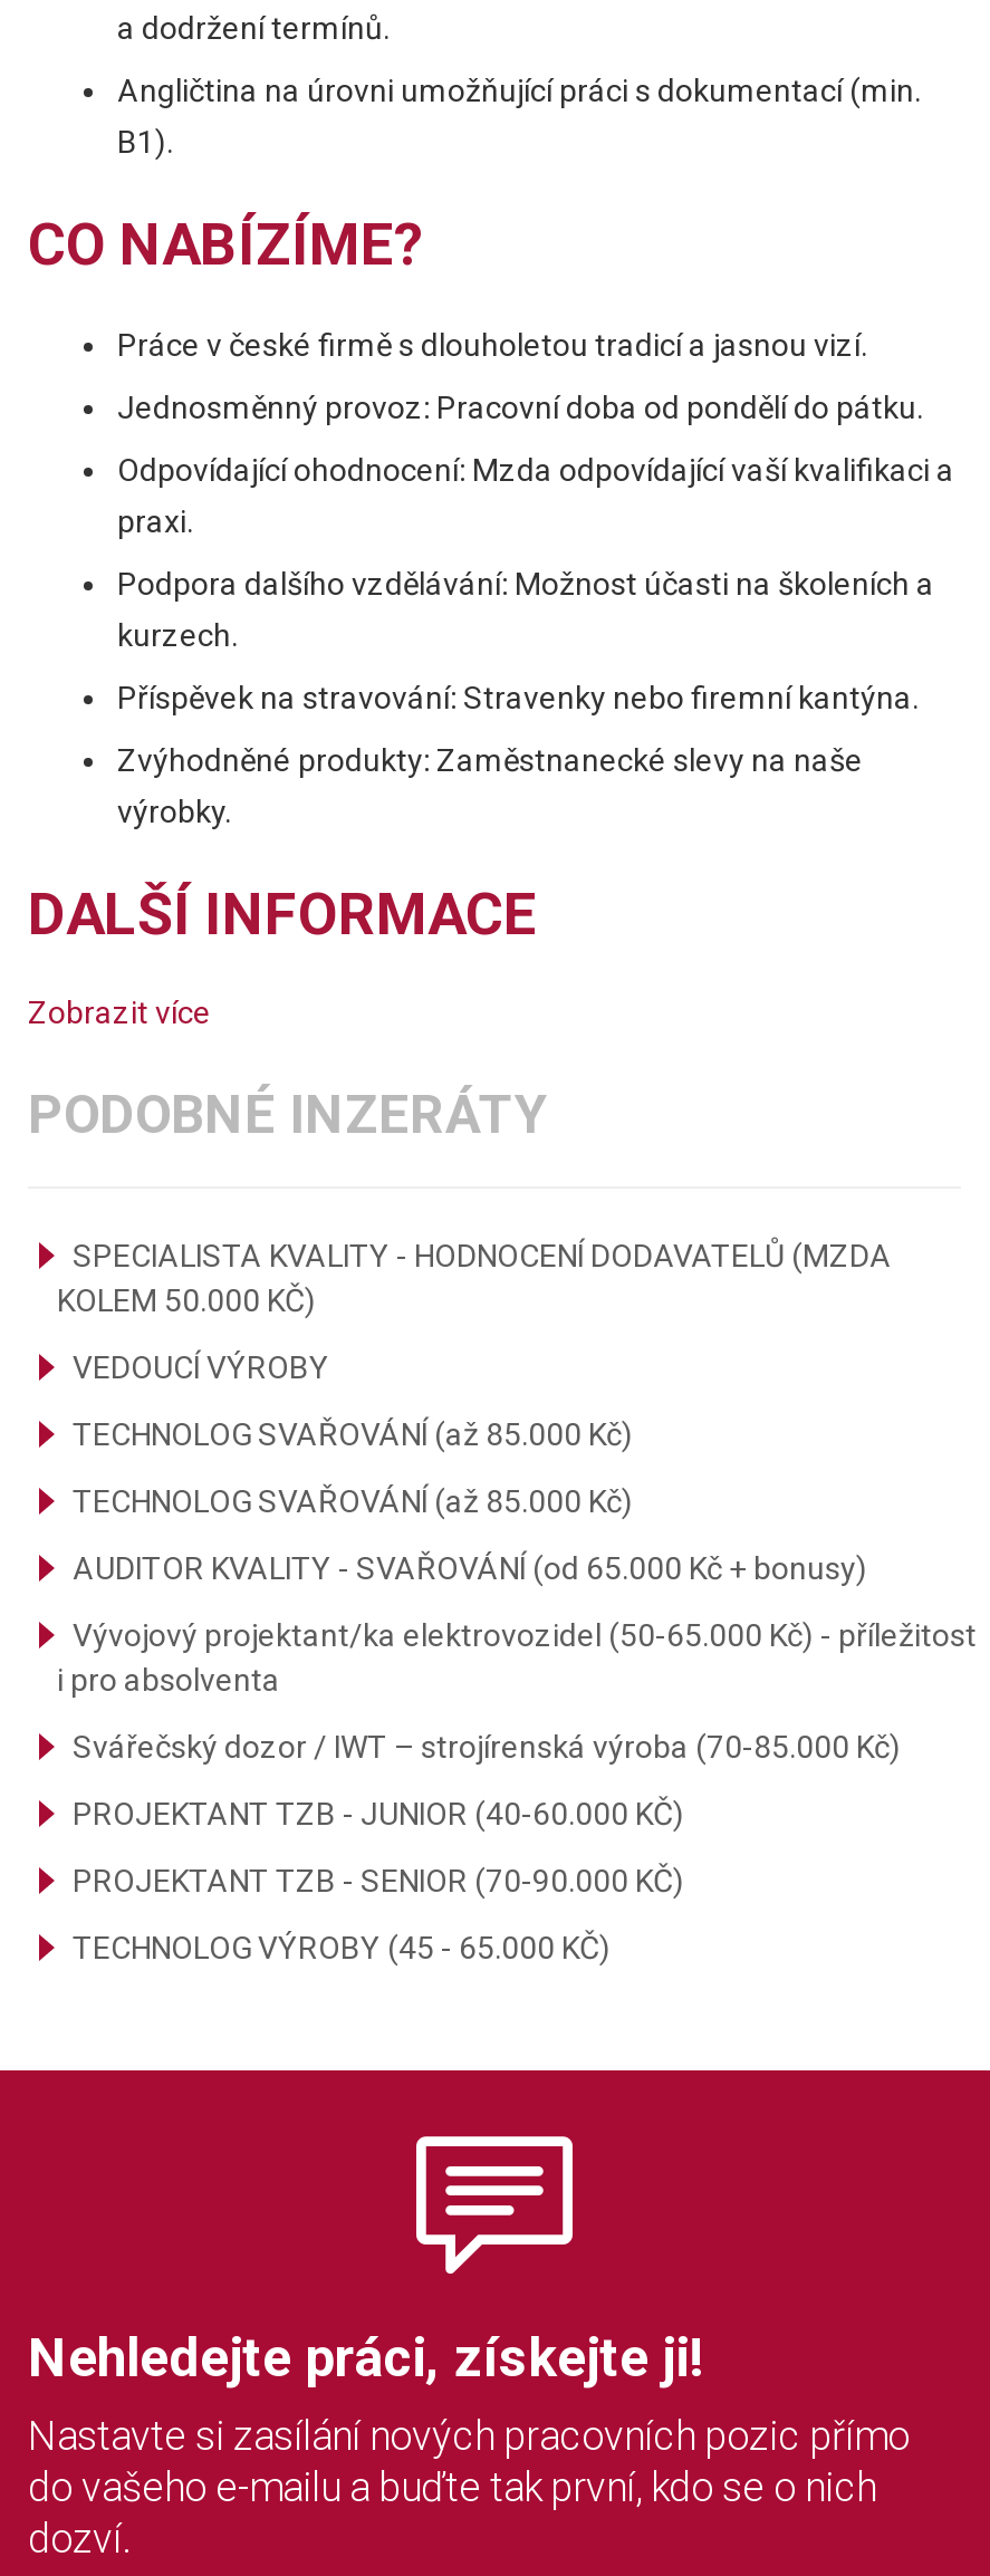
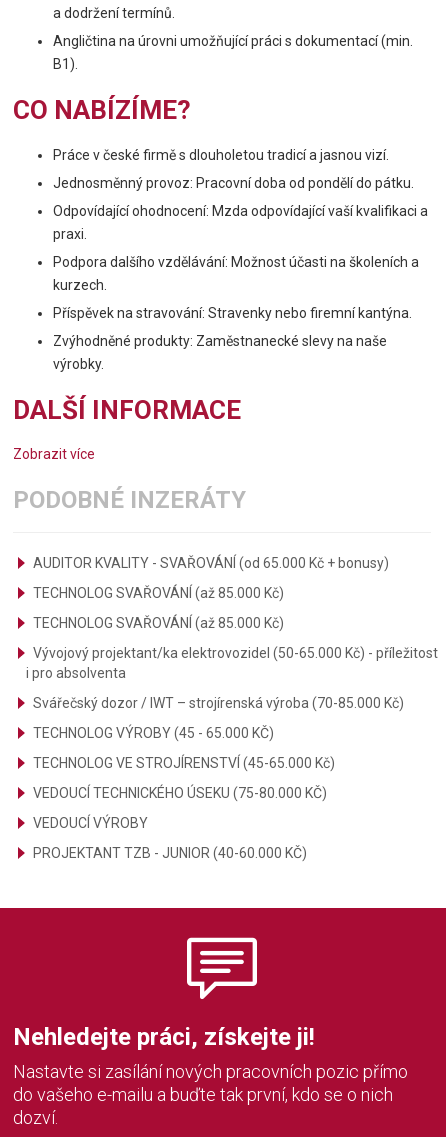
[57,1238,892,1318] SPECIALISTA KVALITY - HODNOCENÍ DODAVATELŮ (MZDA | KOLEM 50.000 KČ) -> none
moved [73,1349,329,1385] -> [33,815,148,831]: VEDOUCÍ VÝROBY
moved [73,1416,633,1519] -> [33,585,284,631]: TECHNOLOG SVAŘOVÁNÍ (až 85.000 Kč) | TECHNOLOG SVAŘOVÁNÍ (až 85.000 Kč)
moved [73,1550,867,1586] -> [33,555,389,571]: AUDITOR KVALITY - SVAŘOVÁNÍ (od 65.000 Kč + bonusy)
moved [57,1617,977,1765] -> [26,645,438,711]: Vývojový projektant/ka elektrovozidel (50-65.000 Kč) - příležitost | i pro absolventa | Svářečský dozor / IWT – strojírenská výroba (70-85.000 Kč)
moved [73,1796,684,1832] -> [33,845,307,861]: PROJEKTANT TZB - JUNIOR (40-60.000 KČ)
[73,1863,684,1899] PROJEKTANT TZB - SENIOR (70-90.000 KČ) -> none
moved [73,1930,611,1965] -> [33,725,274,741]: TECHNOLOG VÝROBY (45 - 65.000 KČ)
none -> [33,755,335,801] TECHNOLOG VE STROJÍRENSTVÍ (45-65.000 Kč) | VEDOUCÍ TECHNICKÉHO ÚSEKU (75-80.000 KČ)

